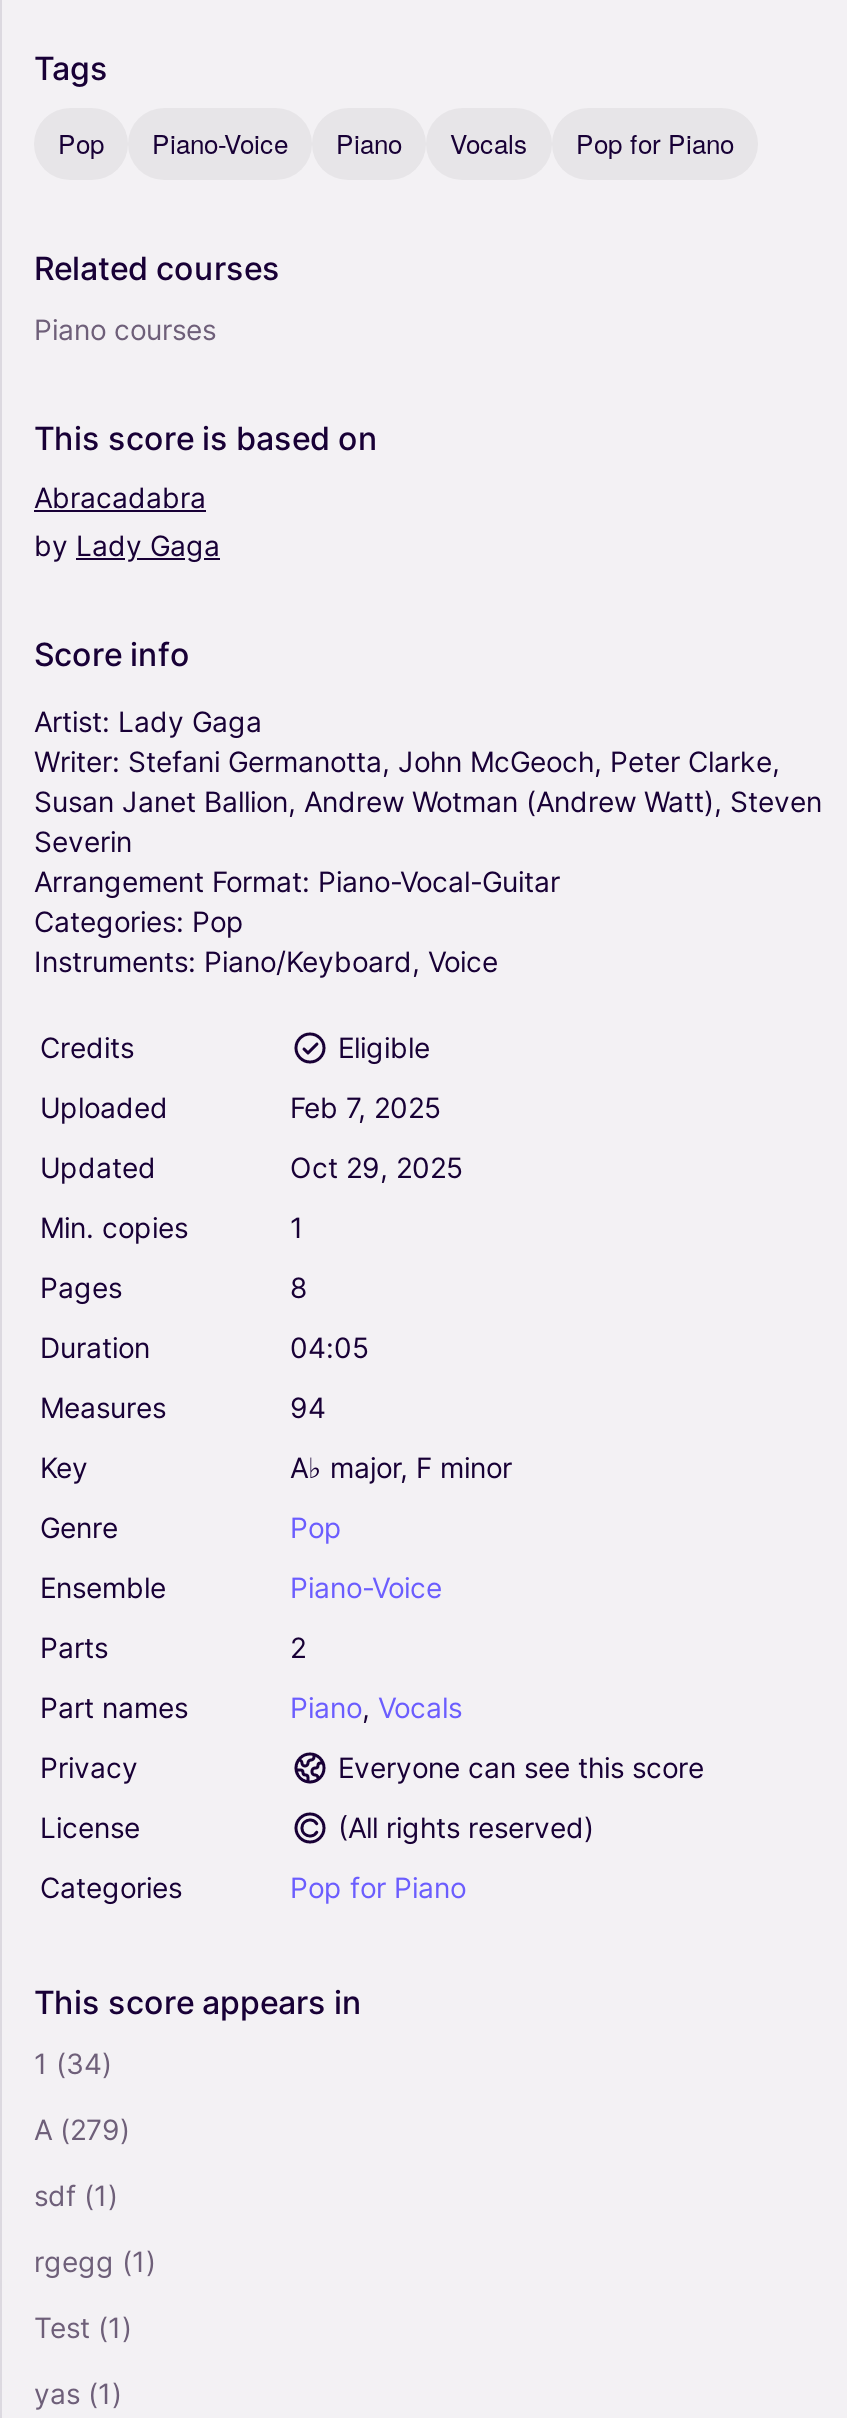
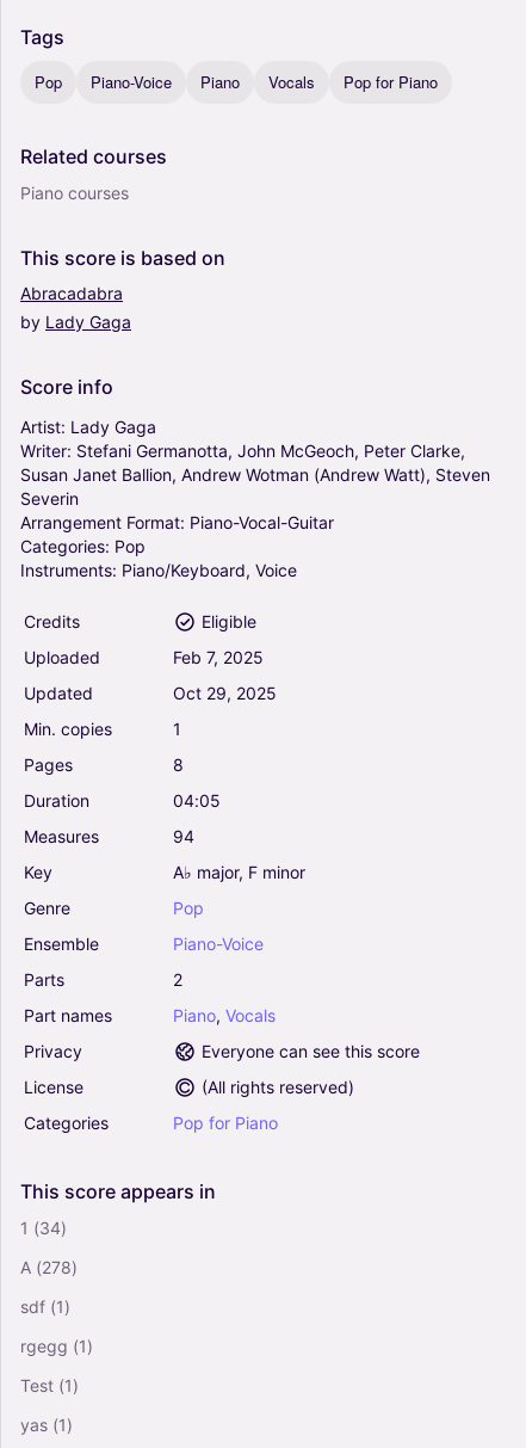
[34,2111,130,2145] A (279) -> [20,1256,78,1277] A (278)

